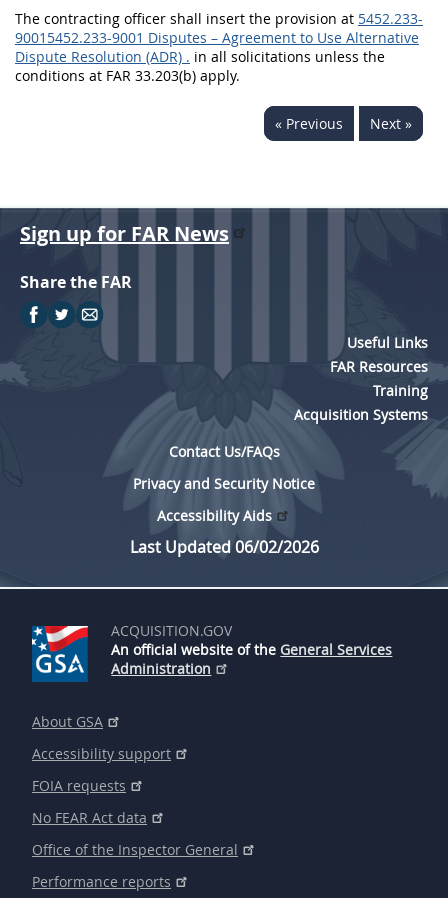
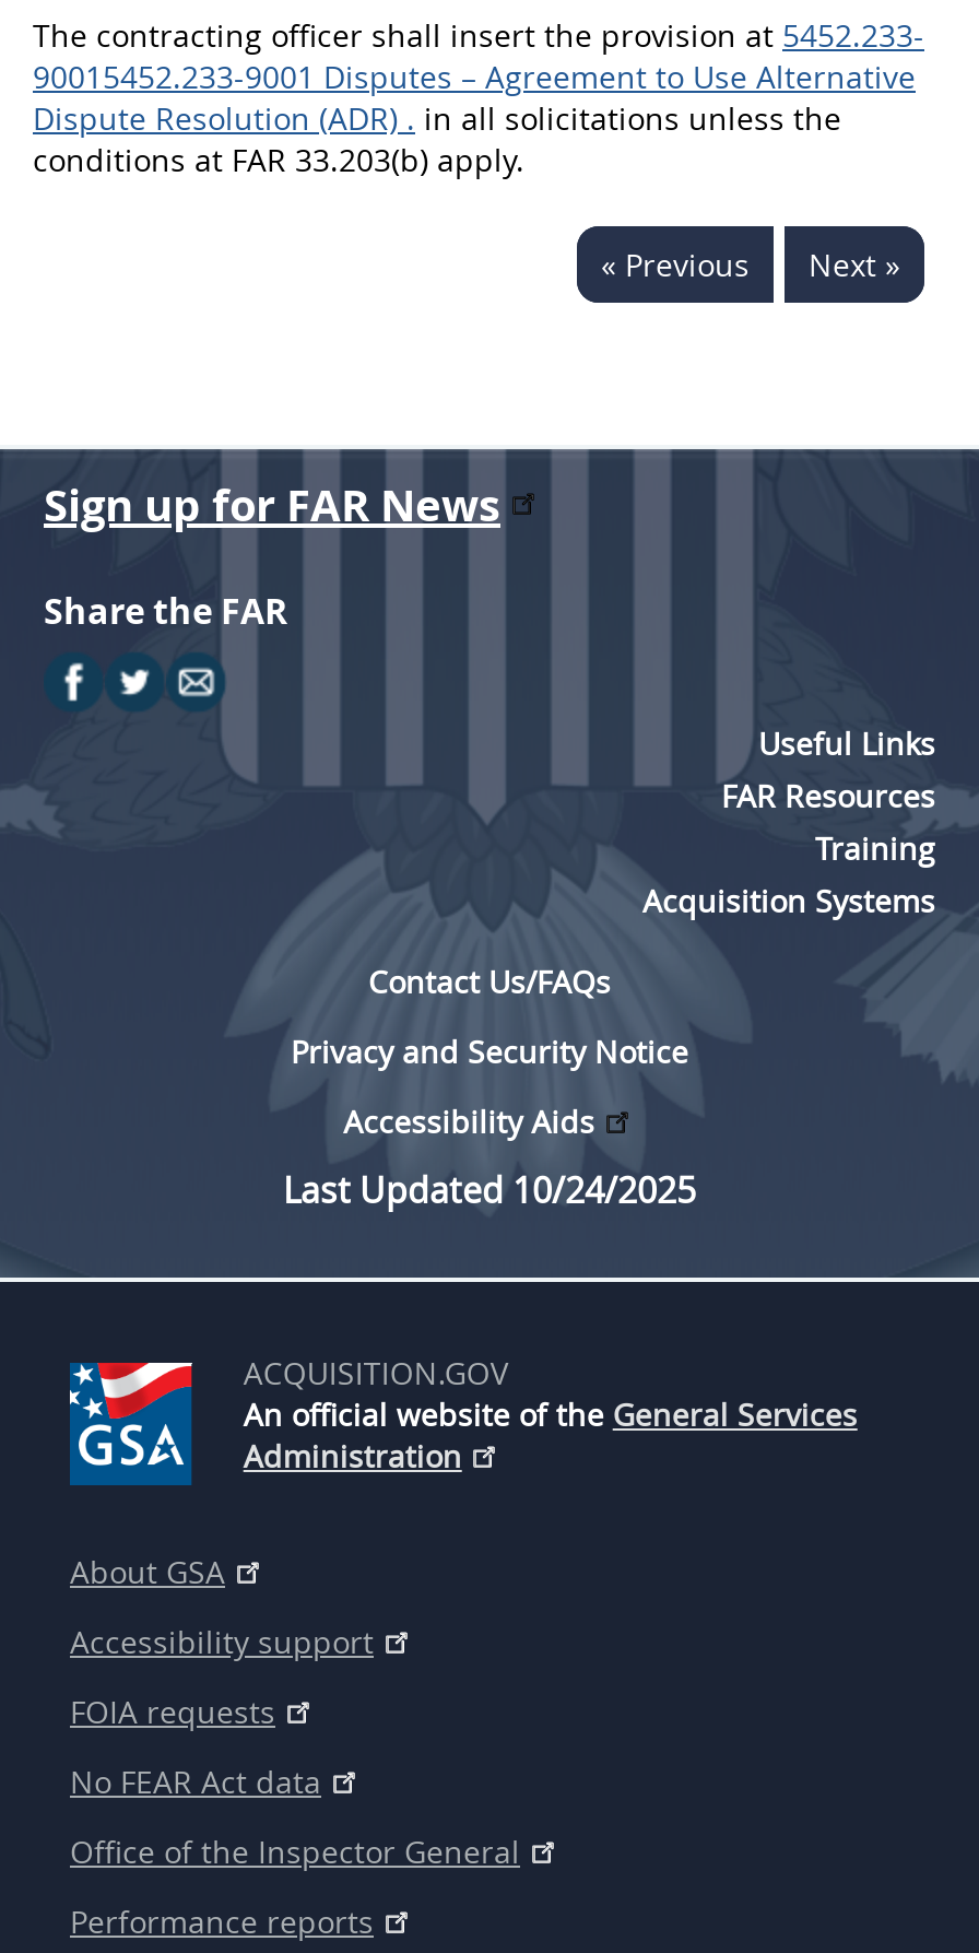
[129,536,318,558] Last Updated 06/02/2026 -> [283,1166,696,1214] Last Updated 10/24/2025

